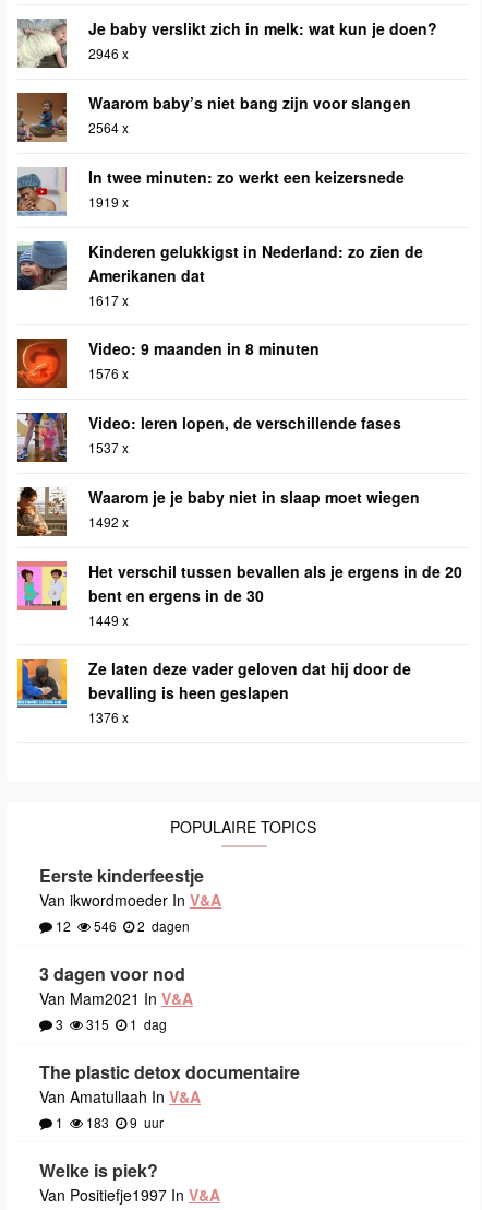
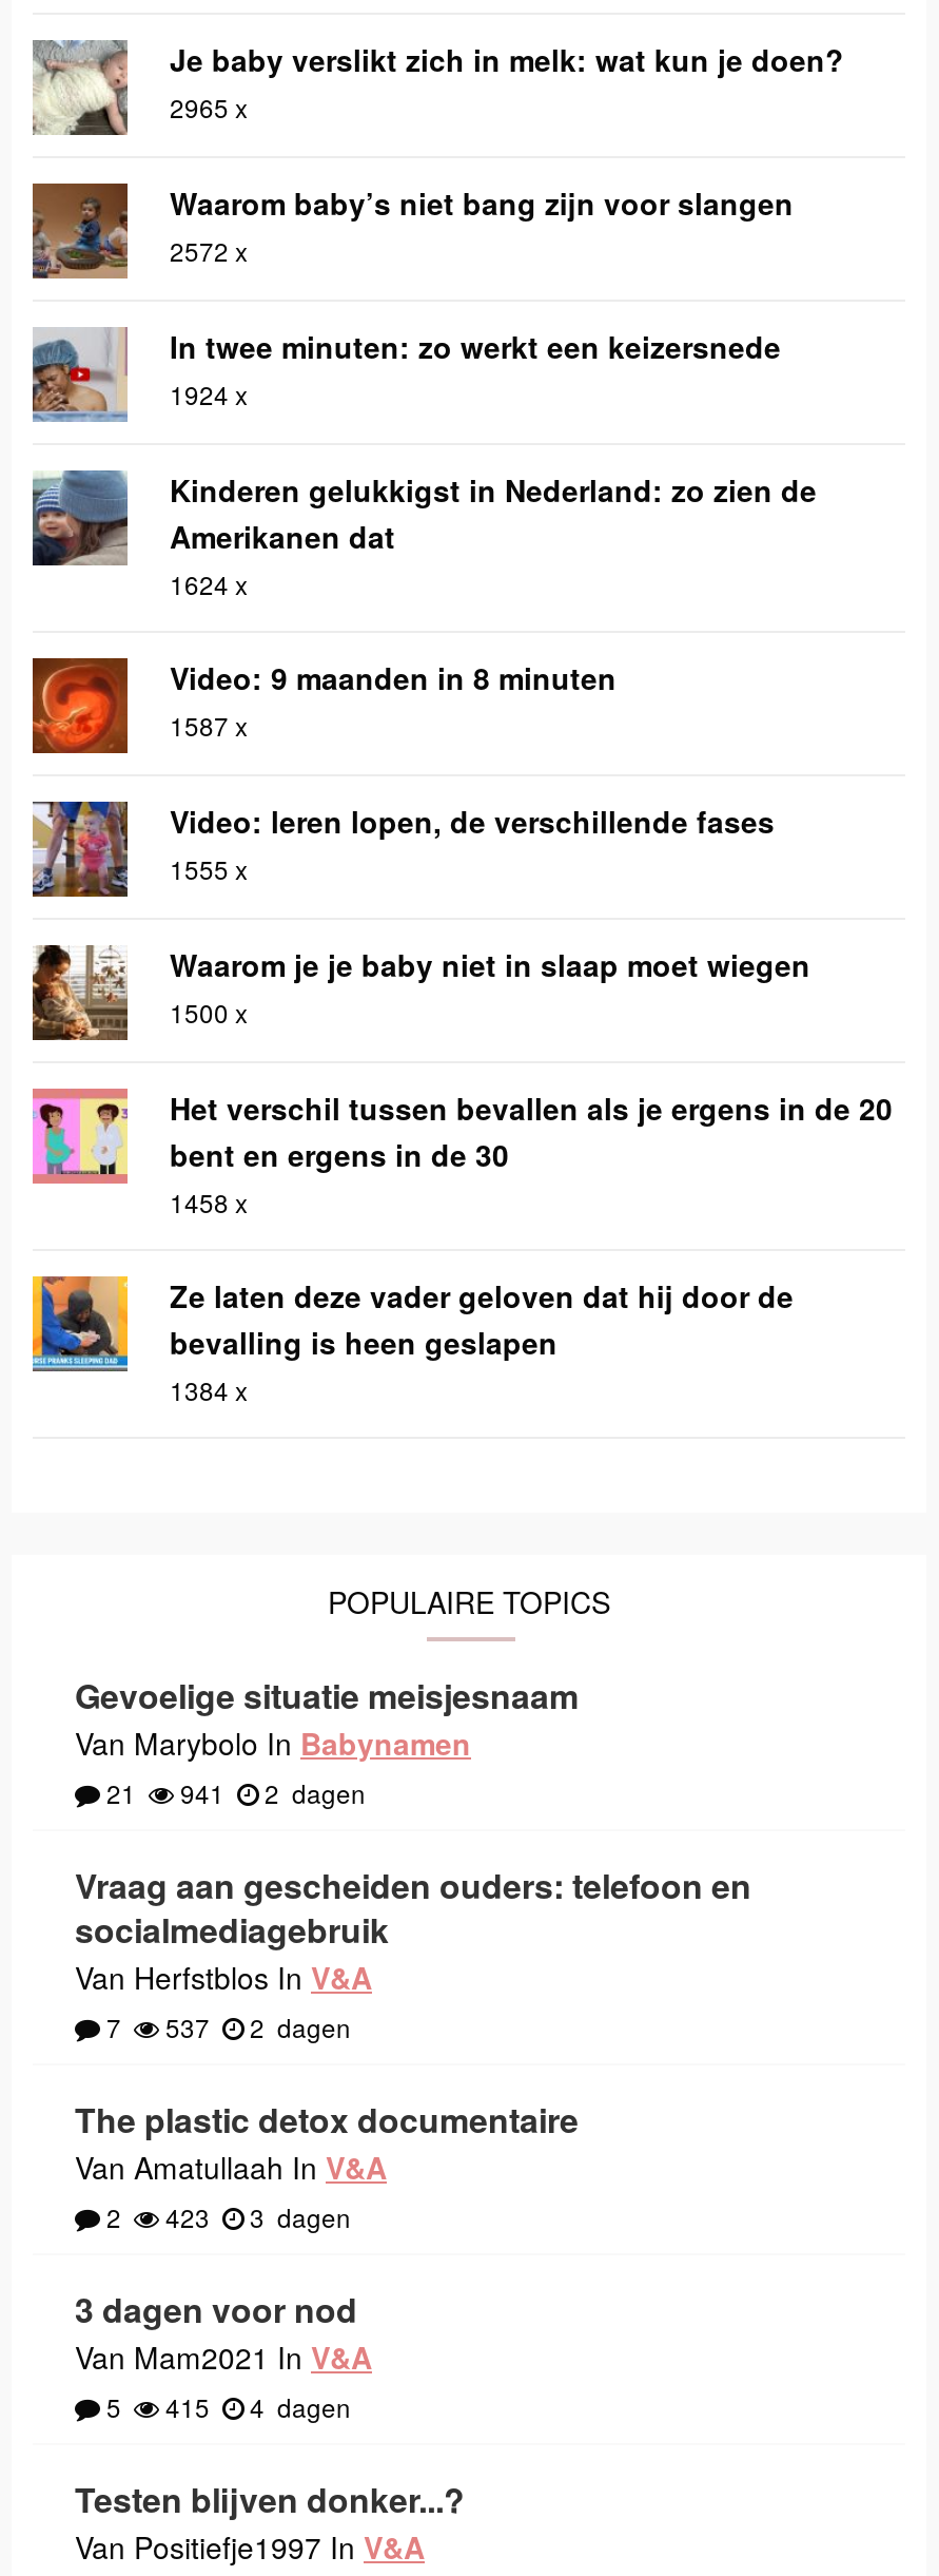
[88,44,129,62] 2946 x -> [170,89,248,124] 2965 x
[88,118,129,137] 2564 x -> [170,232,248,268] 2572 x
[88,192,129,211] 1919 x -> [170,376,248,411] 1924 x
[88,290,129,309] 1617 x -> [170,565,248,601] 1624 x
[88,364,129,382] 1576 x -> [170,707,248,743] 1587 x
[88,438,129,456] 1537 x -> [170,850,248,886] 1555 x
[88,512,129,531] 1492 x -> [170,994,248,1030] 1500 x
[88,610,129,629] 1449 x -> [170,1184,248,1219] 1458 x
[88,708,129,726] 1376 x -> [170,1371,248,1407] 1384 x
[39,863,221,935] Eerste kinderfeestje | Van ikwordmoeder In V&A | 12 | 546 -> [75,1671,579,1810] Gevoelige situatie meisjesnaam | Van Marybolo In Babynamen | 21 | 941
none -> [75,1861,751,2234] Vraag aan gescheiden ouders: telefoon en | socialmediagebruik | Van Herfstblos In V&A | 7 | 537 | 2 dagen | 2 | 423 | 3 dagen
moved [39,961,193,1009] -> [75,2285,372,2378]: 3 dagen voor nod | Van Mam2021 In V&A
[39,1015,167,1183] 3 | 315 | 1 dag | 1 | 183 | 9 uur | Welke is piek? -> [75,2388,465,2523] 5 | 415 | 4 dagen | Testen blijven donker...?
moved [39,1059,300,1107] -> [75,2095,579,2188]: The plastic detox documentaire | Van Amatullaah In V&A

